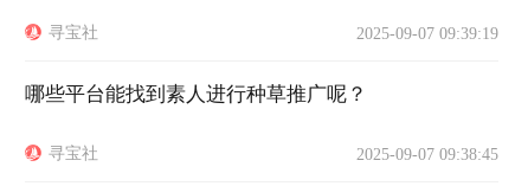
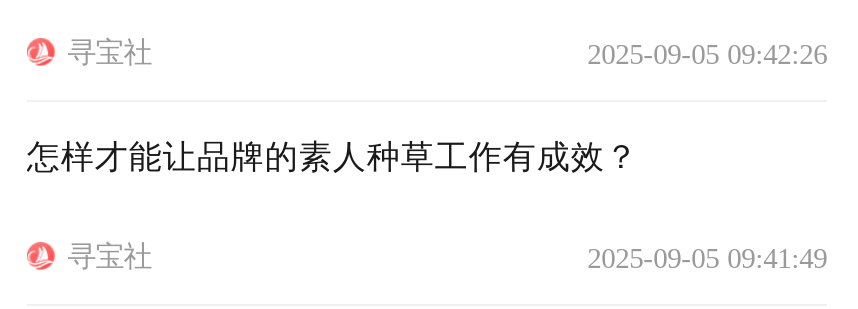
[356,23,499,42] 2025-09-07 09:39:19 -> [587,37,827,69] 2025-09-05 09:42:26
[25,83,367,105] 哪些平台能找到素人进行种草推广呢？ -> [27,138,639,176] 怎样才能让品牌的素人种草工作有成效？
[356,145,499,164] 2025-09-07 09:38:45 -> [587,242,827,274] 2025-09-05 09:41:49

